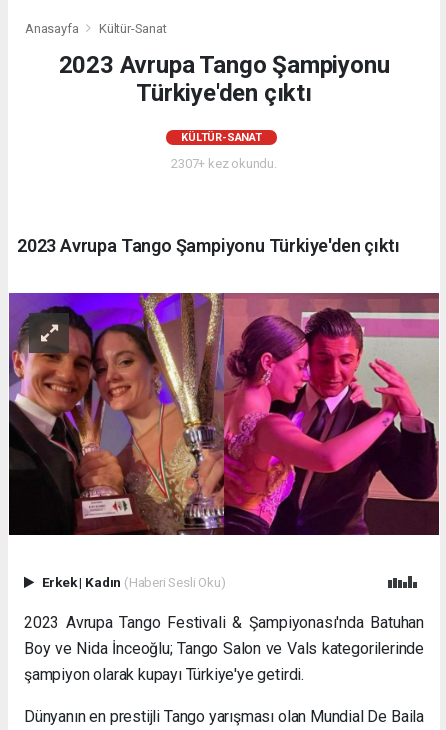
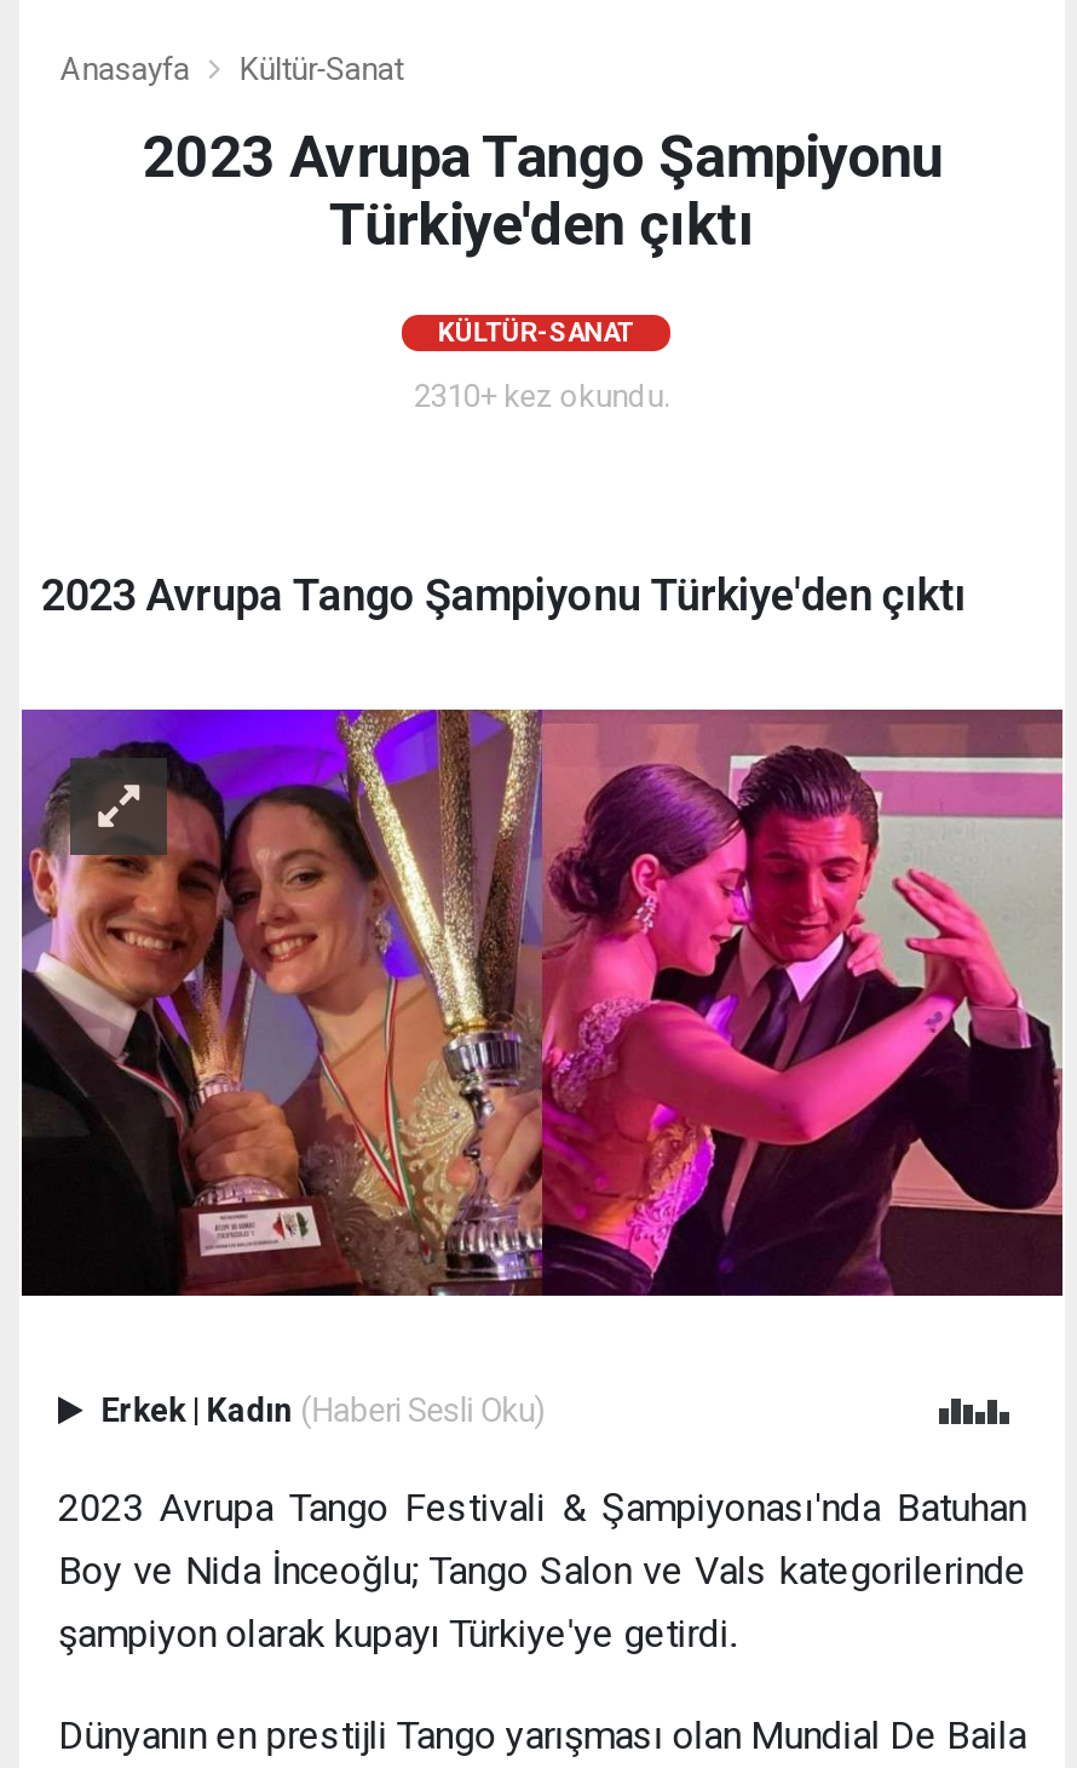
[171,156,277,171] 2307+ kez okundu. -> [414,379,670,415] 2310+ kez okundu.

